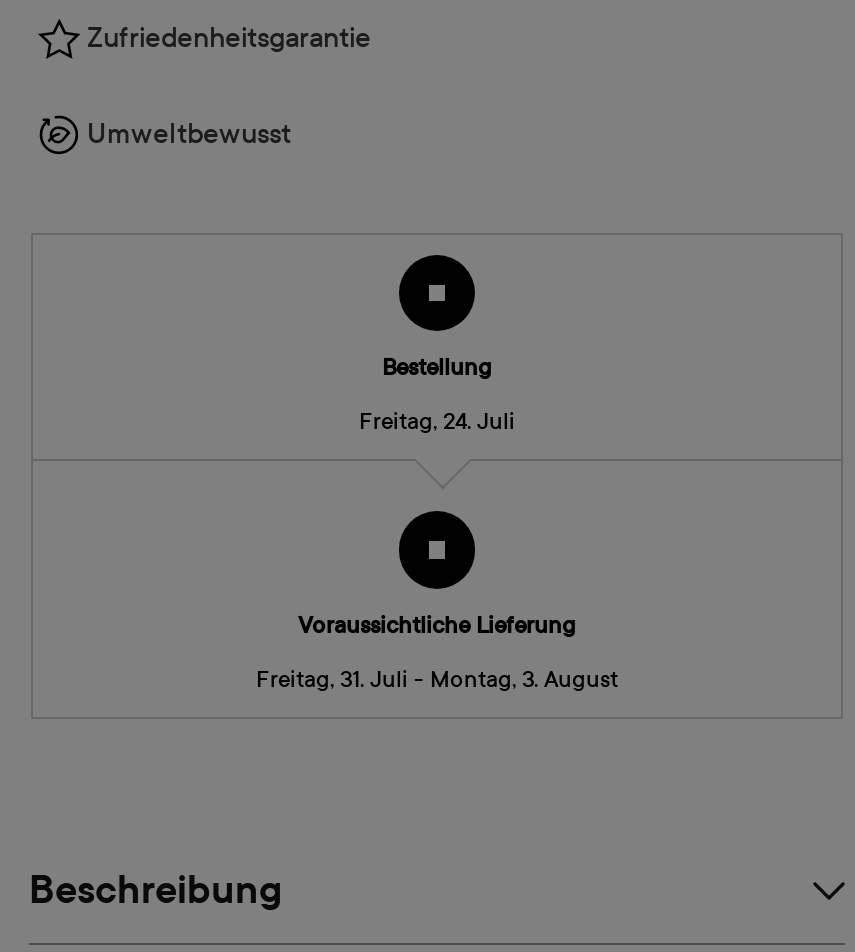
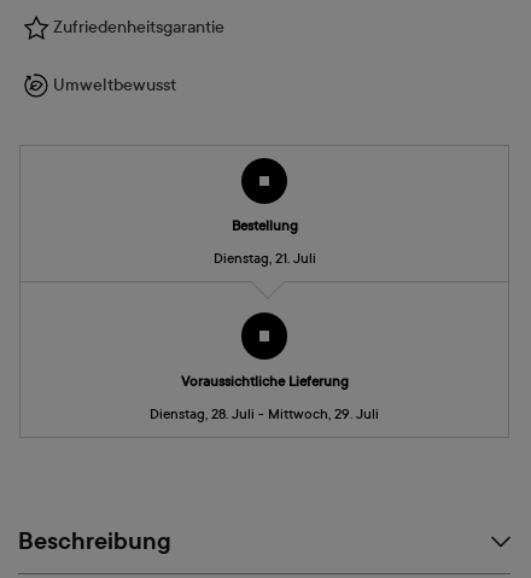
[359,407,515,435] Freitag, 24. Juli -> [213,250,316,267] Dienstag, 21. Juli
[256,664,618,692] Freitag, 31. Juli - Montag, 3. August -> [150,405,379,422] Dienstag, 28. Juli - Mittwoch, 29. Juli

